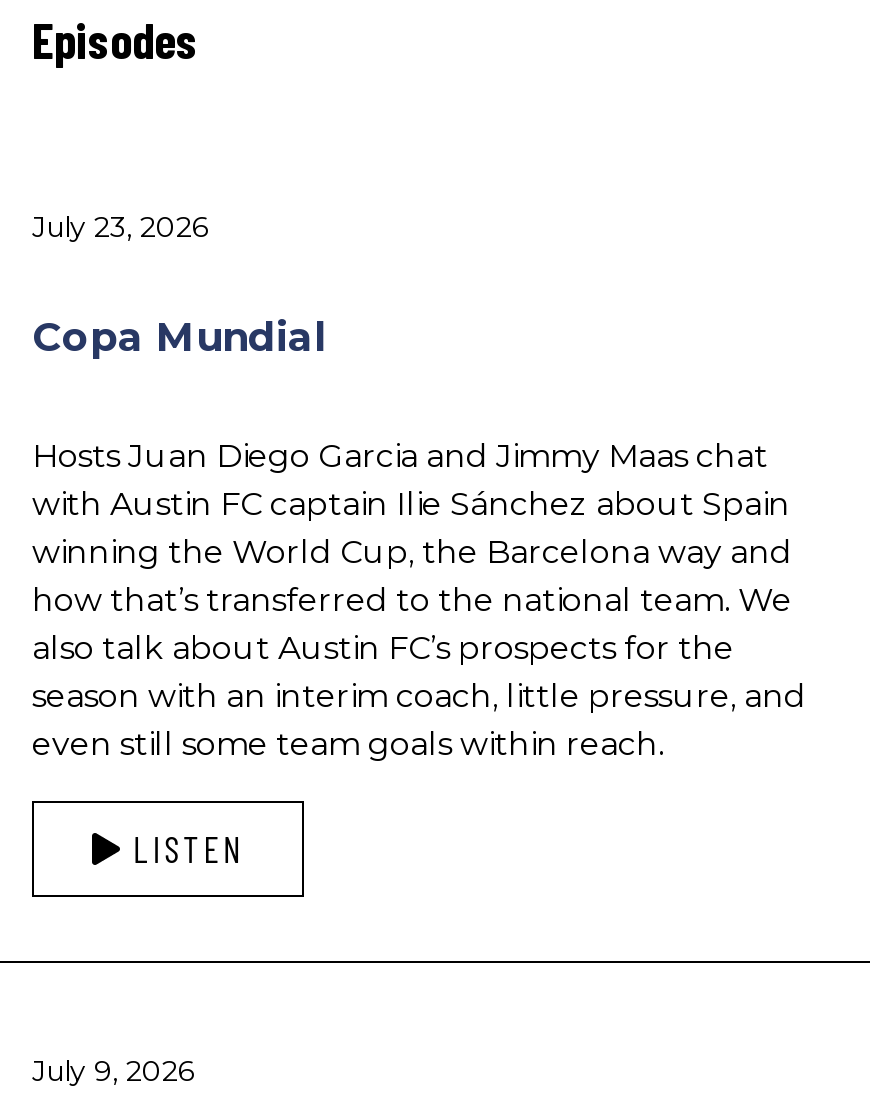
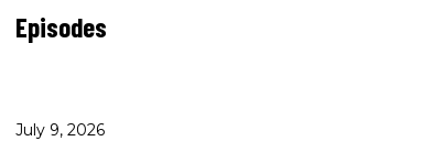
[32,208,806,870] July 23, 2026 | Copa Mundial | Hosts Juan Diego Garcia and Jimmy Maas chat | with Austin FC captain Ilie Sánchez about Spain | winning the World Cup, the Barcelona way and | how that’s transferred to the national team. We | also talk about Austin FC’s prospects for the | season with an interim coach, little pressure, and | even still some team goals within reach. | LISTEN -> none

